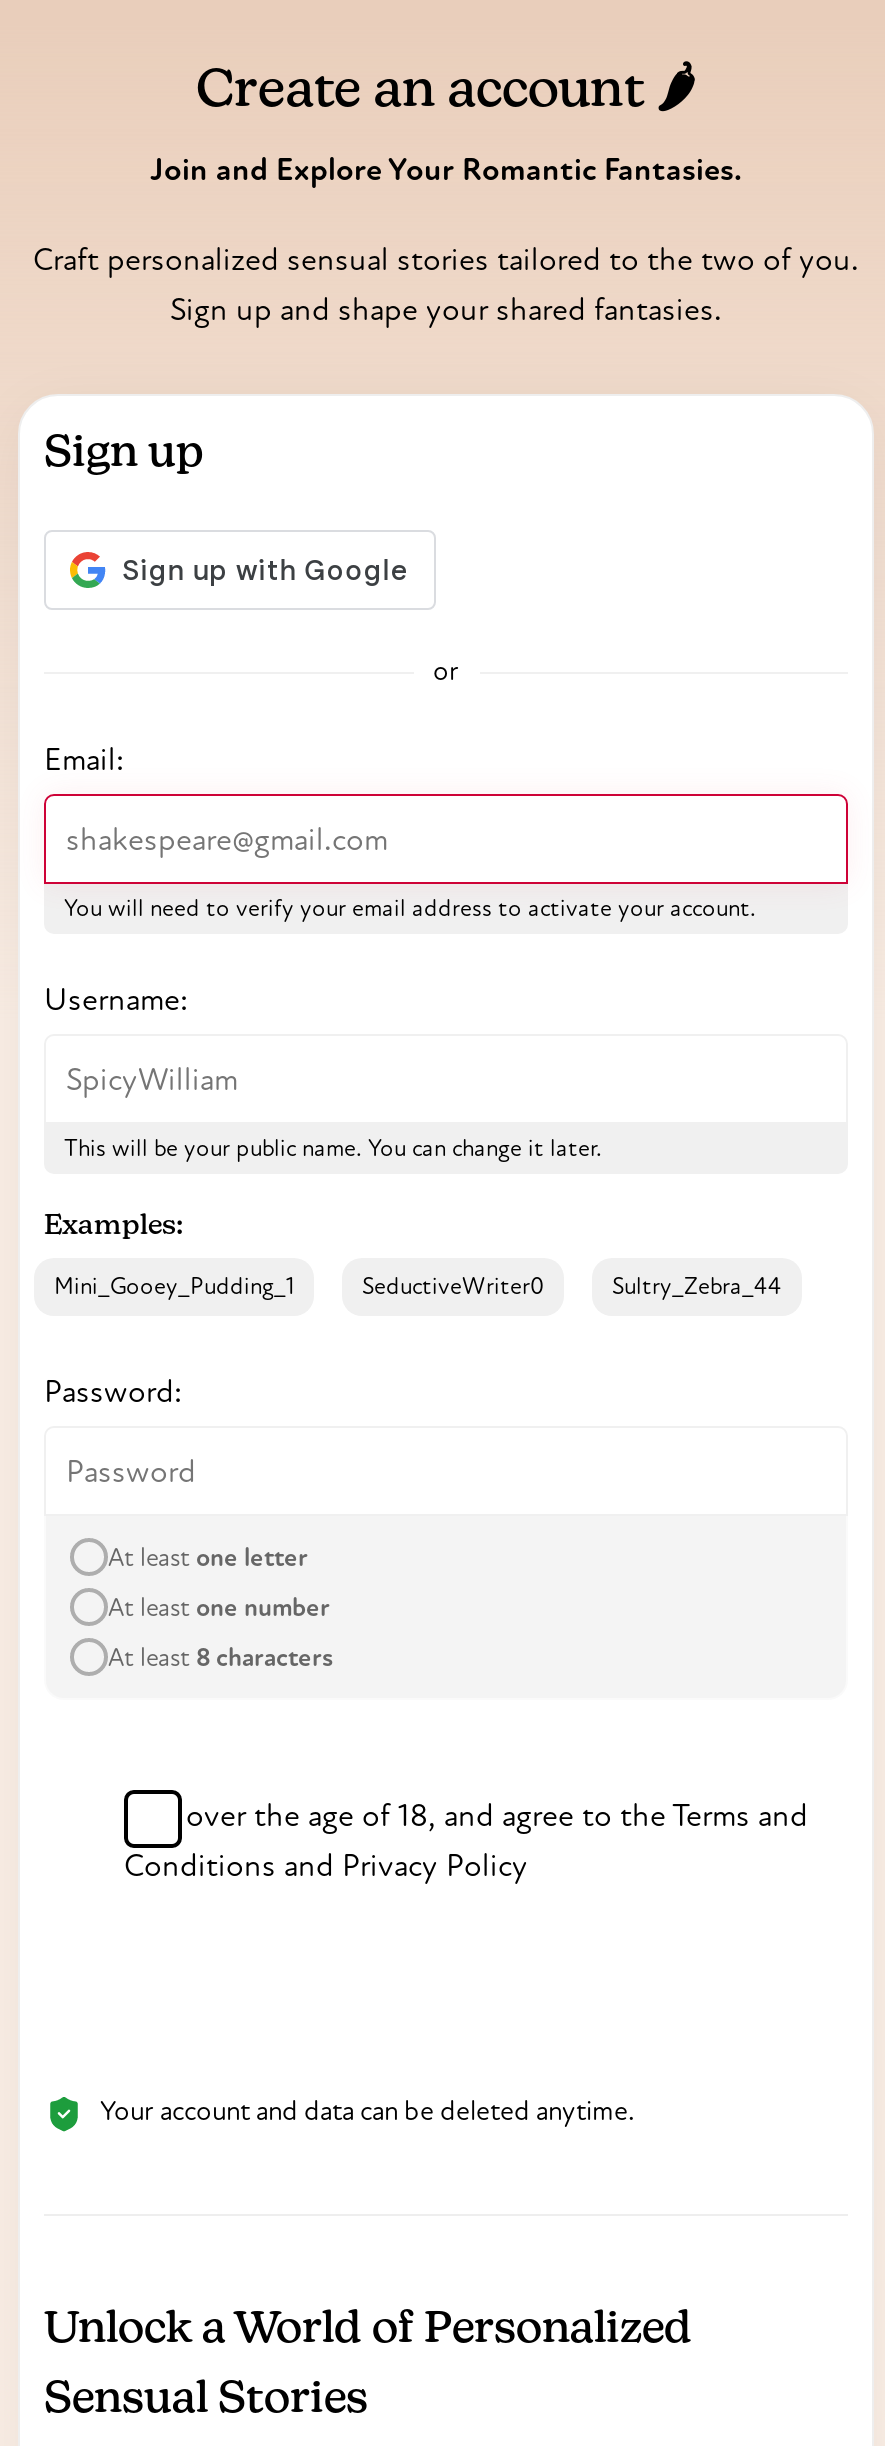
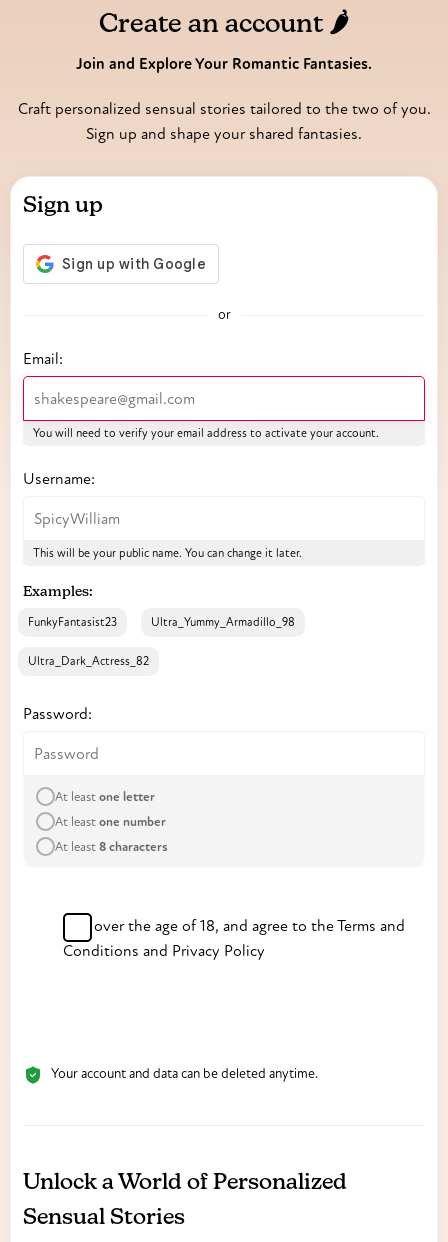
[54,1272,782,1300] Mini_Gooey_Pudding_1 | SeductiveWriter0 | Sultry_Zebra_44 -> [28,615,295,668] FunkyFantasist23 | Ultra_Yummy_Armadillo_98 | Ultra_Dark_Actress_82

